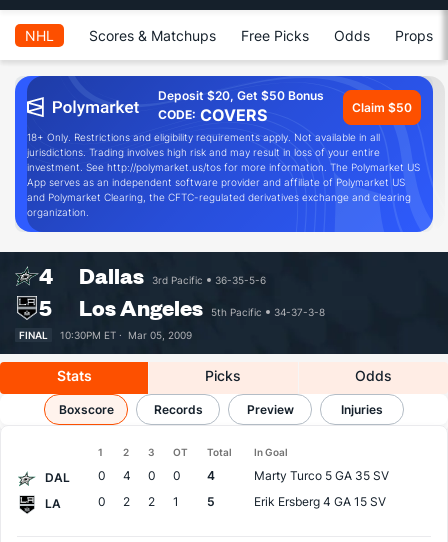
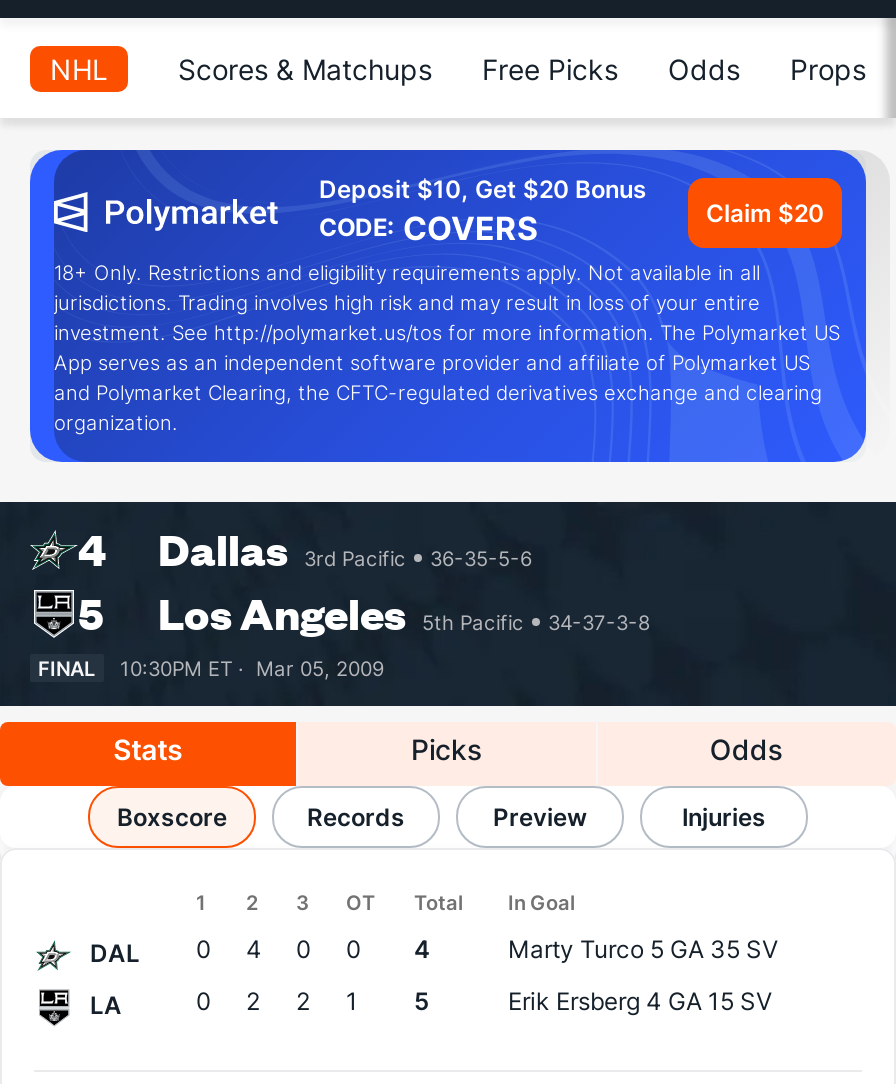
[158,88,324,103] Deposit $20, Get $50 Bonus -> [319,174,647,204] Deposit $10, Get $20 Bonus
[352,99,412,114] Claim $50 -> [706,197,824,227] Claim $20

